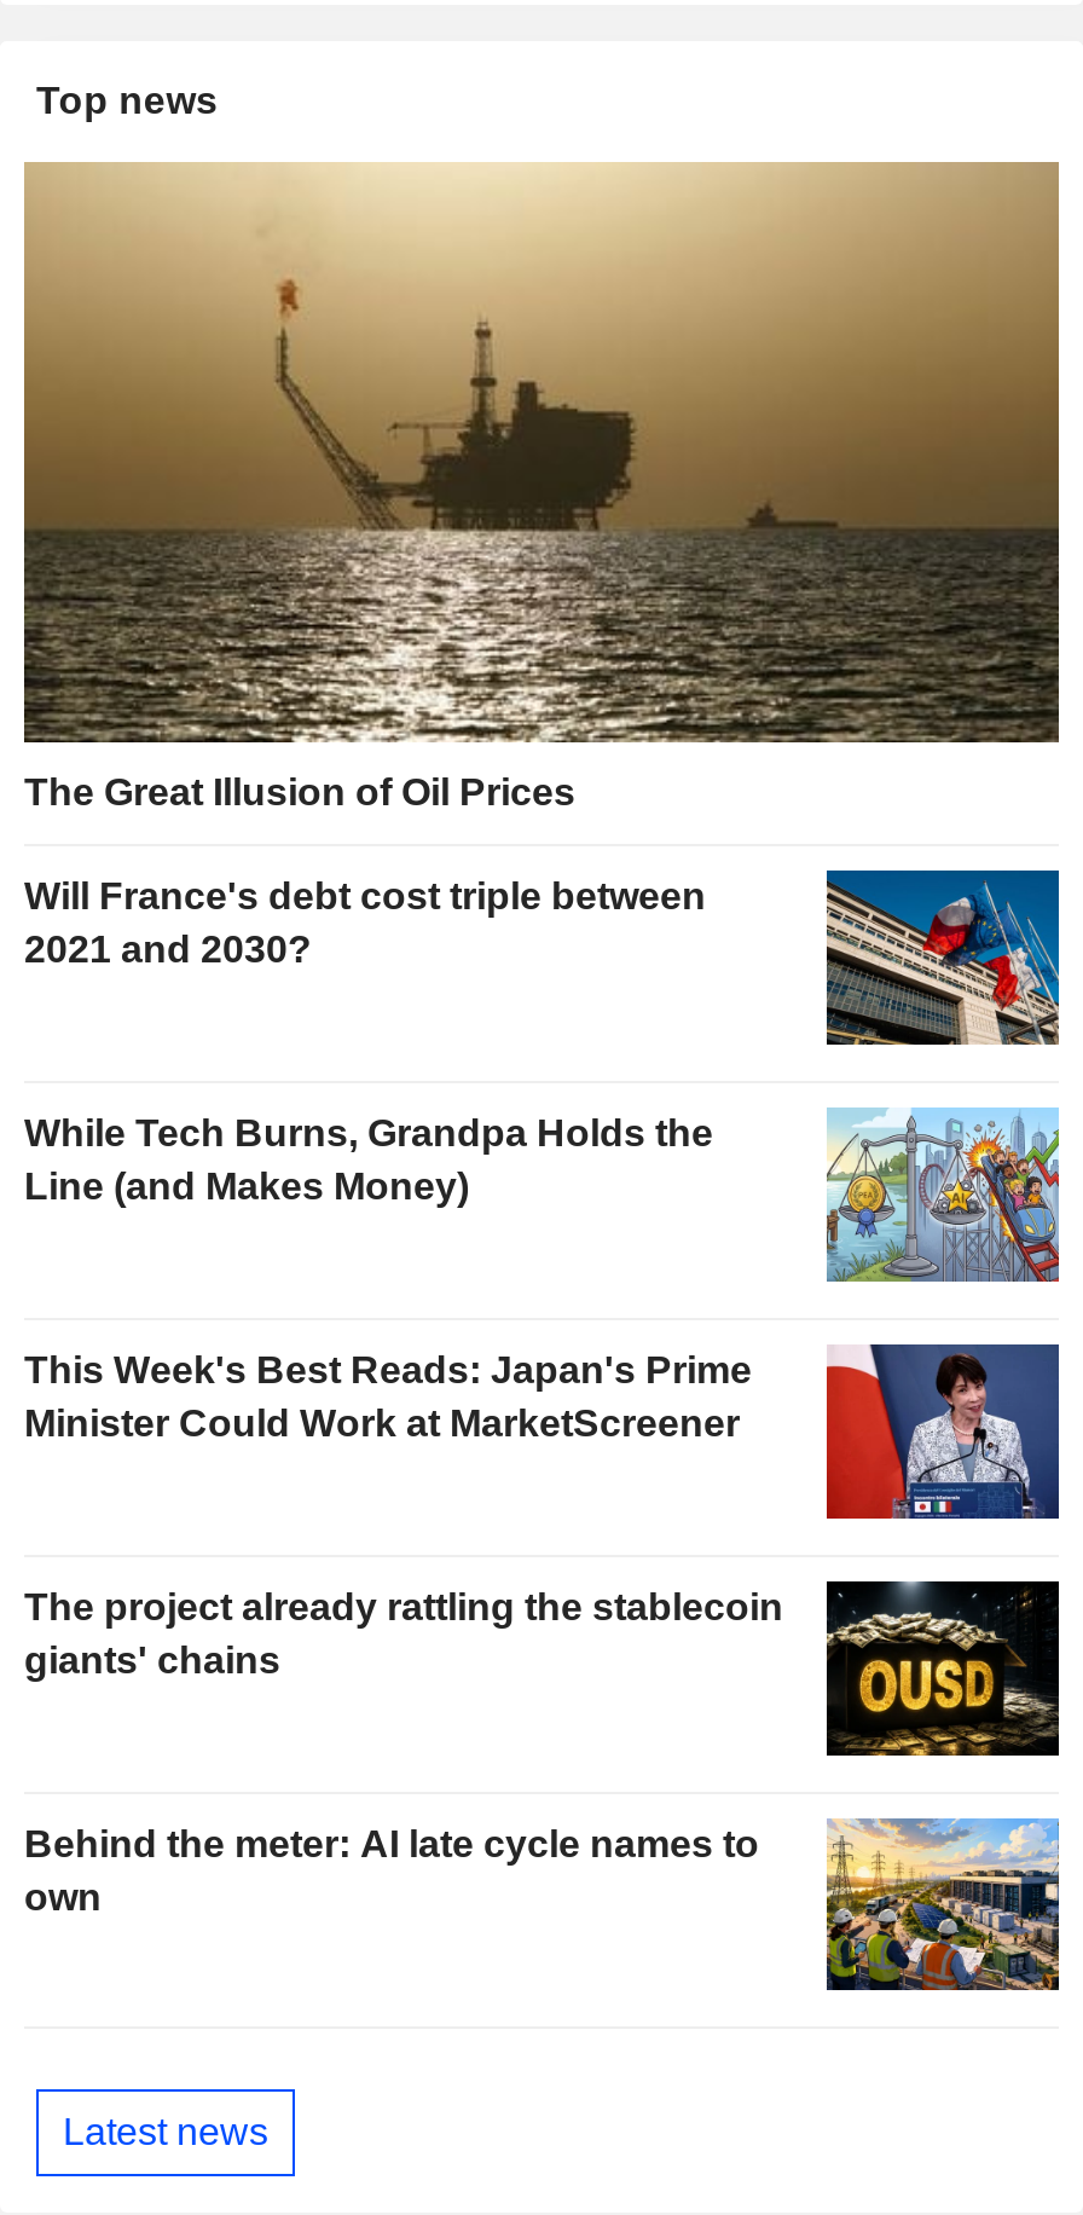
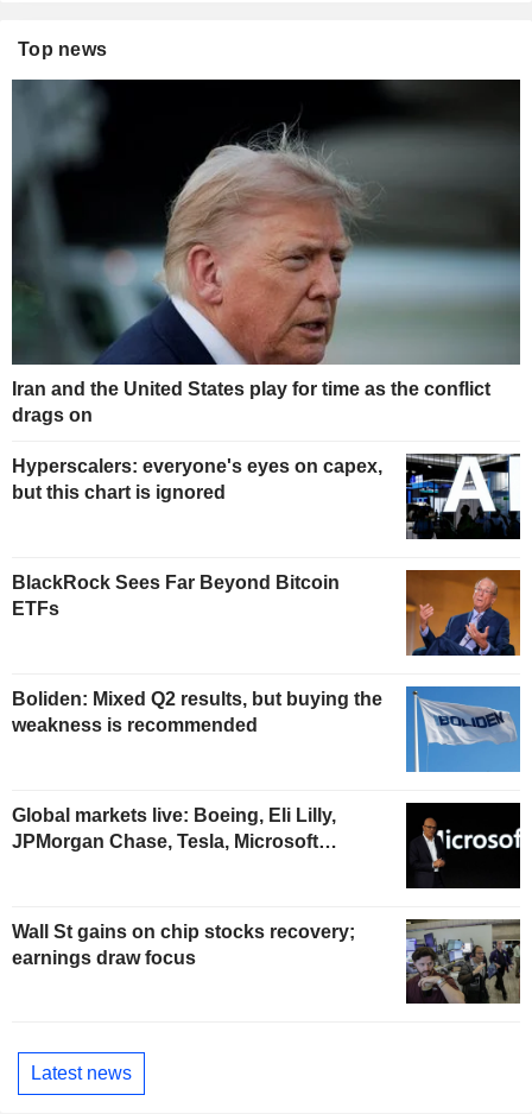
[22,160,1061,813] [image] | The Great Illusion of Oil Prices -> [11,78,521,426] [image] | Iran and the United States play for time as the conflict | drags on
[24,876,706,970] Will France's debt cost triple between | 2021 and 2030? -> [12,456,382,503] Hyperscalers: everyone's eyes on capex, | but this chart is ignored
[824,868,1061,1047] [image] -> [406,452,521,540] [image]
[24,1113,713,1207] While Tech Burns, Grandpa Holds the | Line (and Makes Money) -> [12,573,340,619] BlackRock Sees Far Beyond Bitcoin | ETFs
[824,1107,1061,1284] [image] -> [405,569,521,657] [image]
[24,1342,1061,1521] [image] | This Week's Best Reads: Japan's Prime | Minister Could Work at MarketScreener -> [12,685,521,773] [image] | Boliden: Mixed Q2 results, but buying the | weakness is recommended
[24,1586,783,1680] The project already rattling the stablecoin | giants' chains -> [12,805,337,851] Global markets live: Boeing, Eli Lilly, | JPMorgan Chase, Tesla, Microsoft…
[824,1579,1059,1758] [image] -> [423,815,520,890] [image]
[24,1822,759,1916] Behind the meter: AI late cycle names to | own -> [12,921,355,967] Wall St gains on chip stocks recovery; | earnings draw focus
[824,1816,1061,1993] [image] -> [405,918,520,1004] [image]

